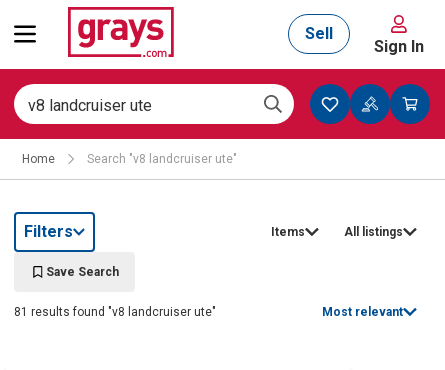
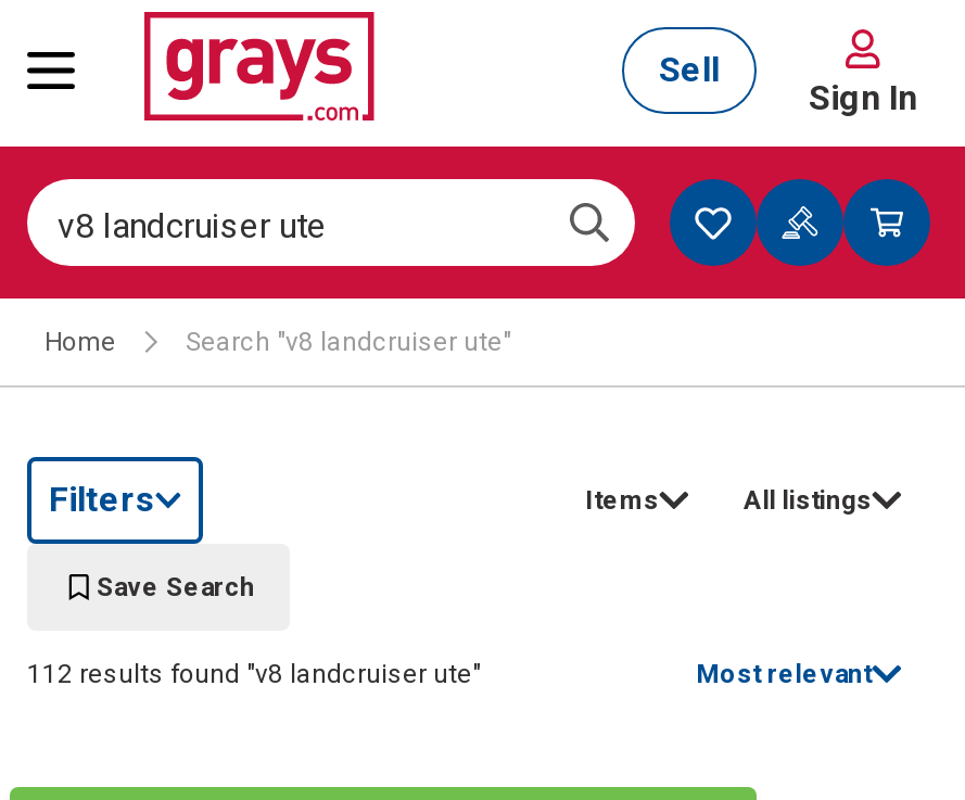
[14,305,216,319] 81 results found "v8 landcruiser ute" -> [27,659,481,689] 112 results found "v8 landcruiser ute"

